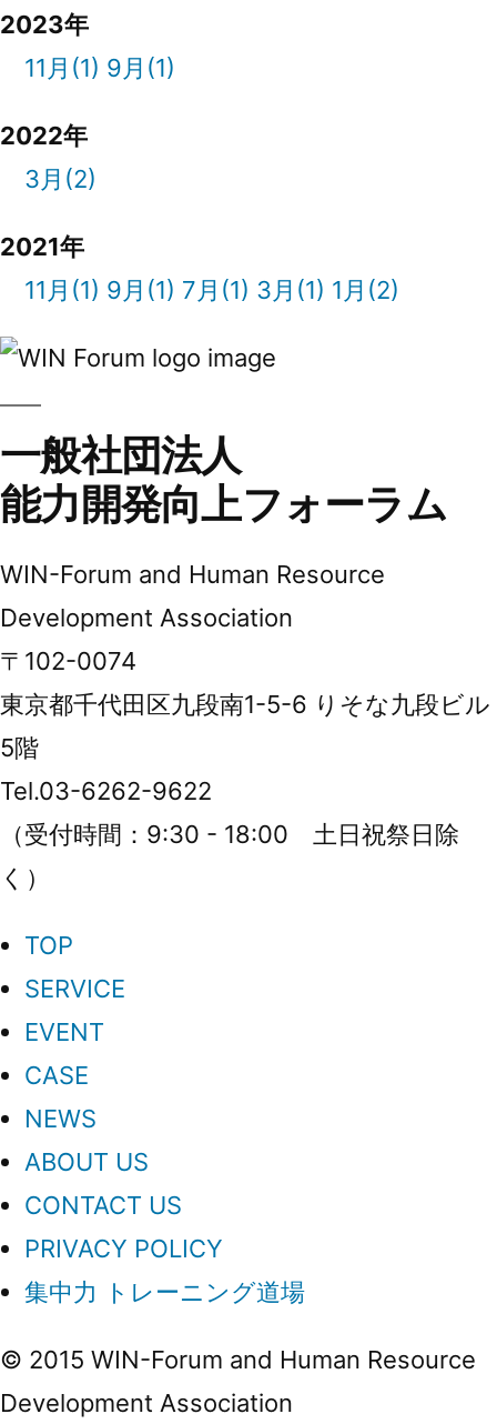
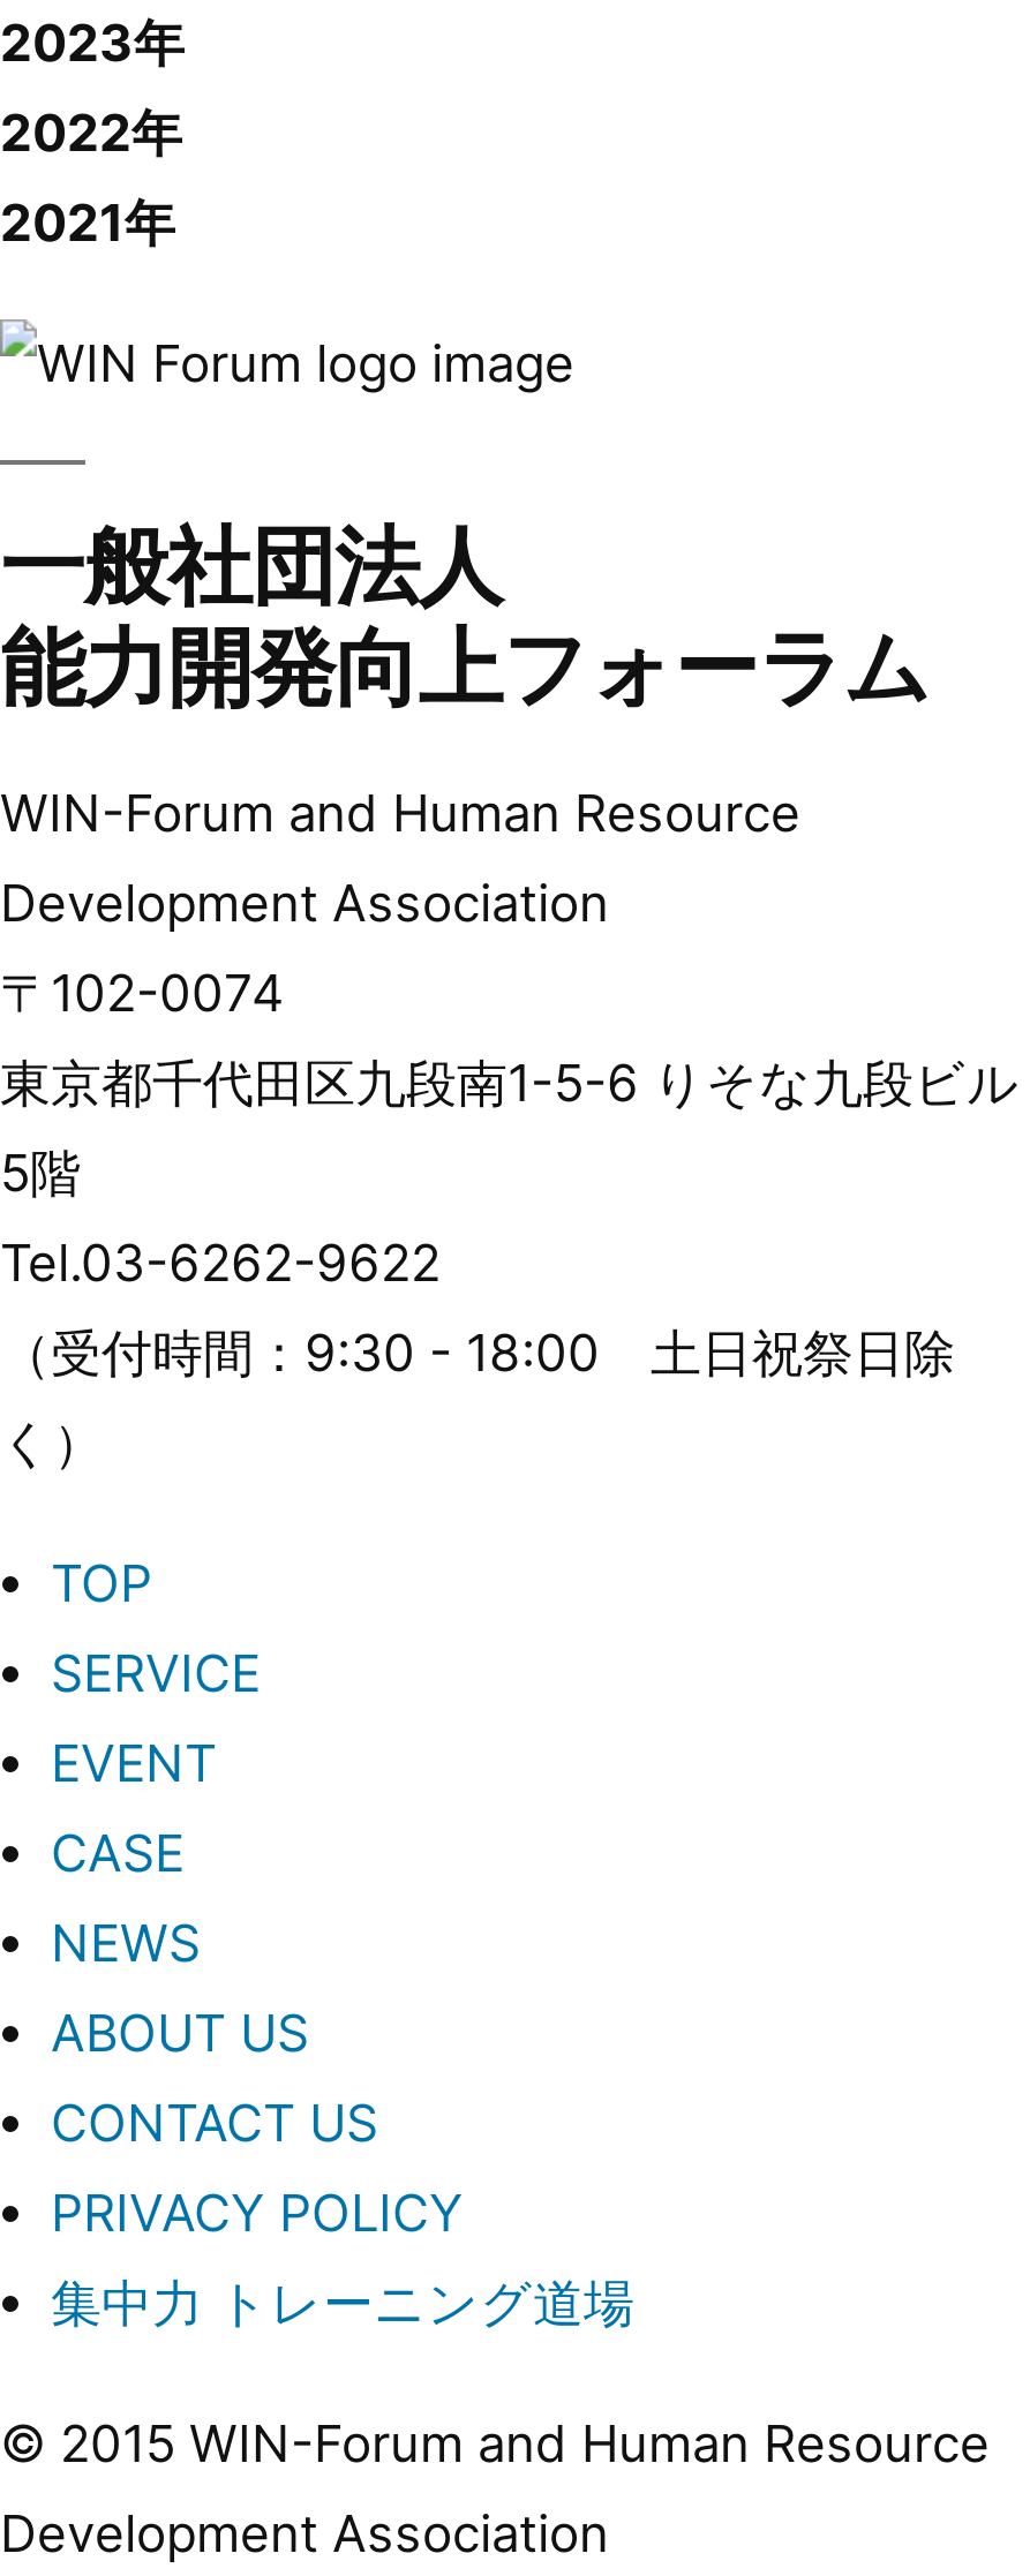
[24,53,175,82] 11月(1) 9月(1) -> none
[24,164,97,193] 3月(2) -> none
[24,275,399,304] 11月(1) 9月(1) 7月(1) 3月(1) 1月(2) -> none

